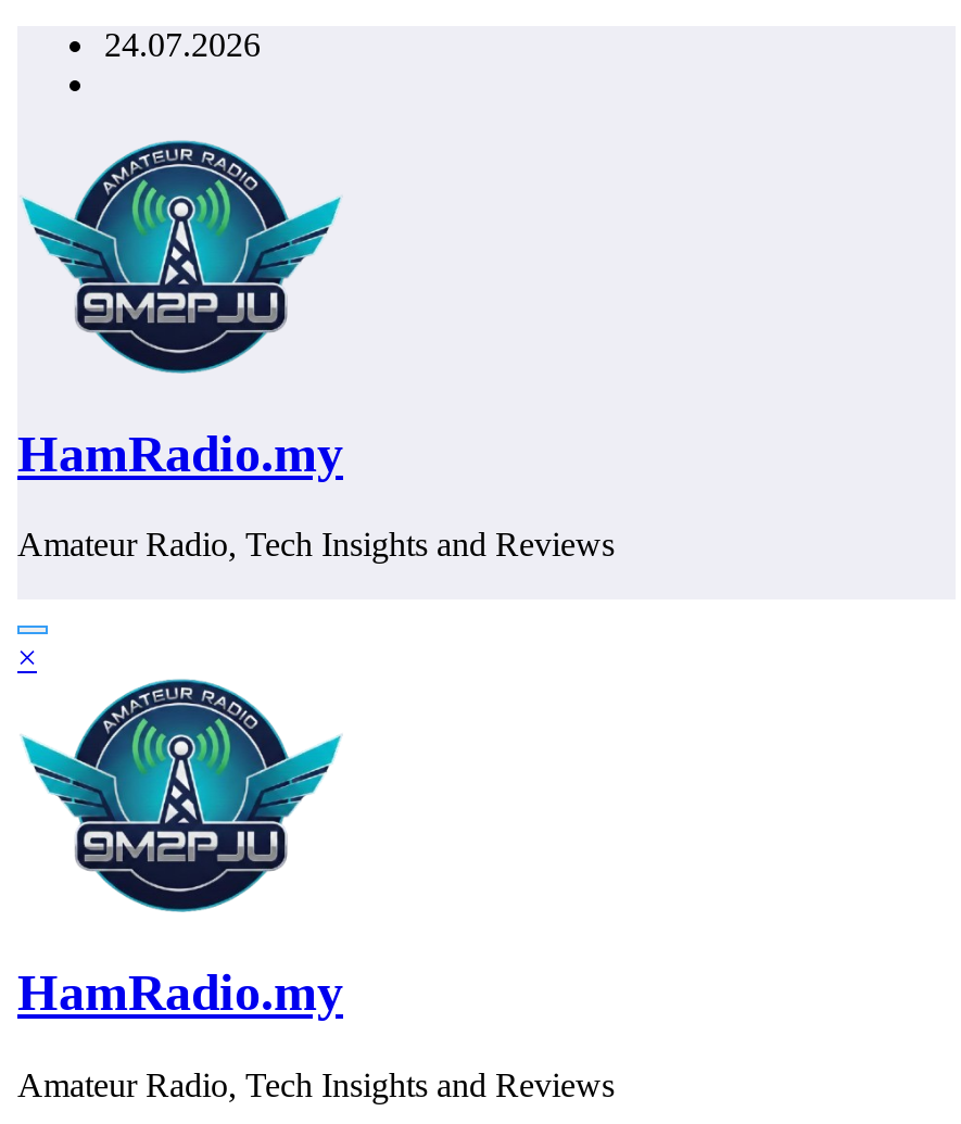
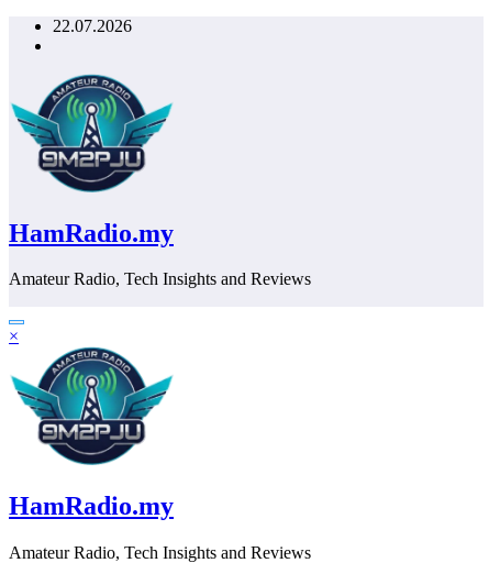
[104,26,261,63] 24.07.2026 -> [53,16,132,35] 22.07.2026

